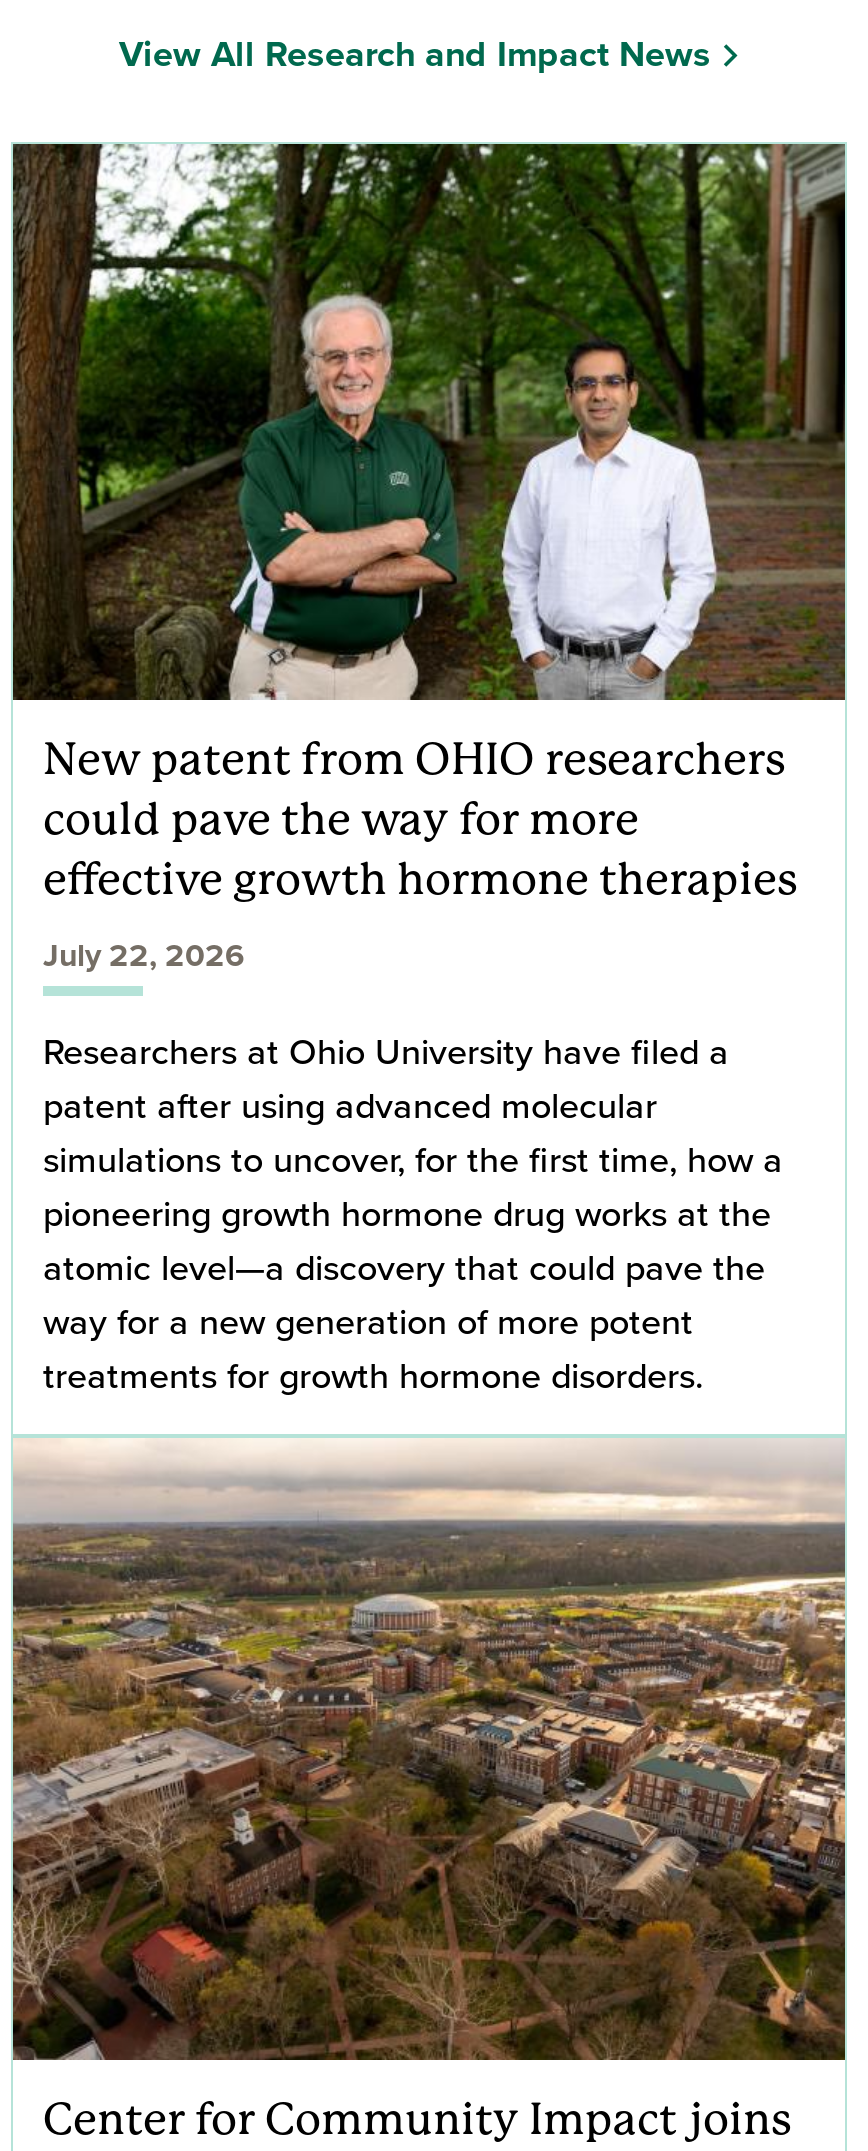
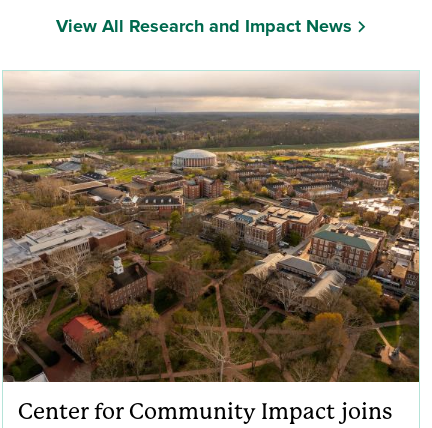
[11,142,847,1401] [image] | New patent from OHIO researchers | could pave the way for more | effective growth hormone therapies | July 22, 2026 | Researchers at Ohio University have filed a | patent after using advanced molecular | simulations to uncover, for the first time, how a | pioneering growth hormone drug works at the | atomic level—a discovery that could pave the | way for a new generation of more potent | treatments for growth hormone disorders. -> none

